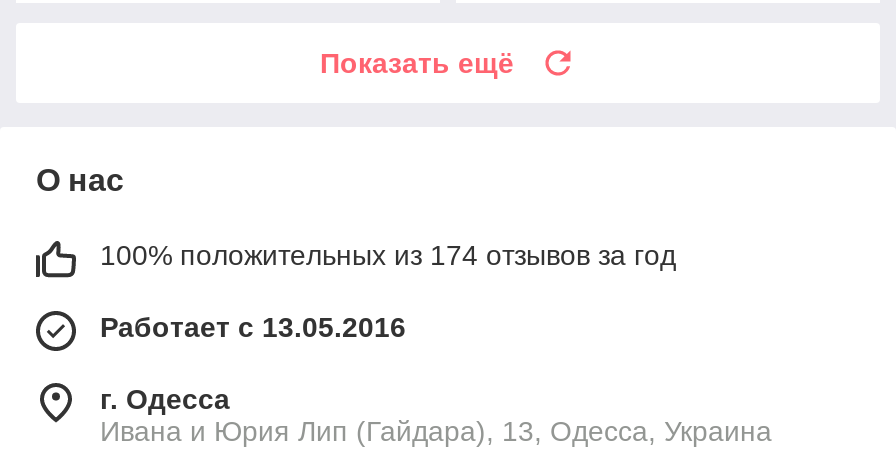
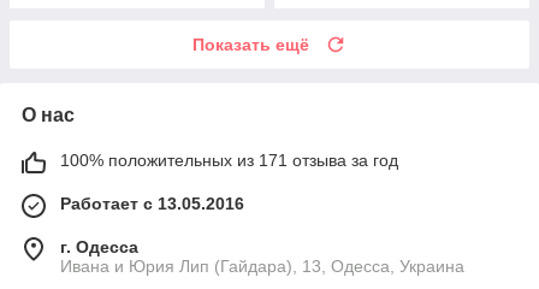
[100,239,676,271] 100% положительных из 174 отзывов за год -> [60,150,398,170] 100% положительных из 171 отзыва за год

